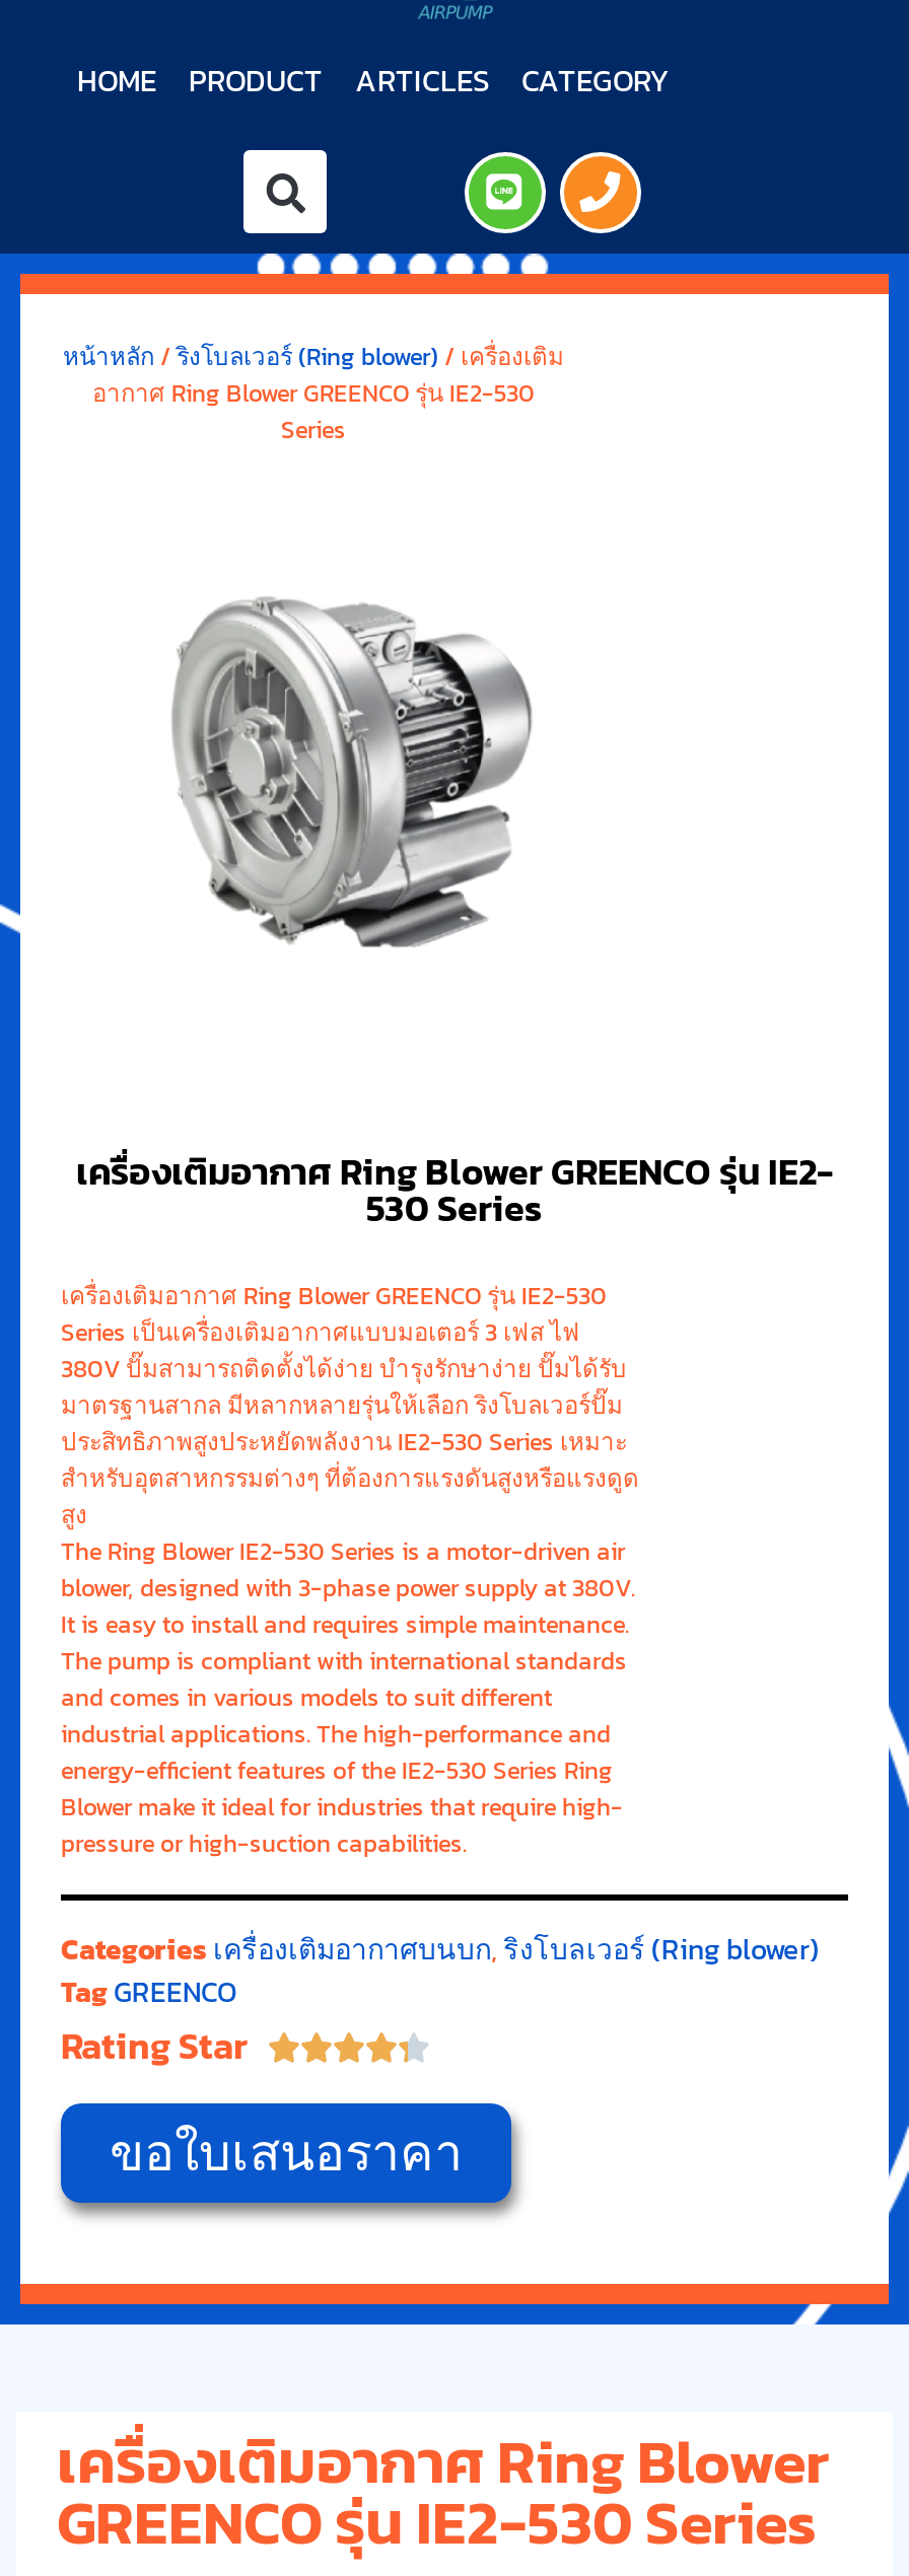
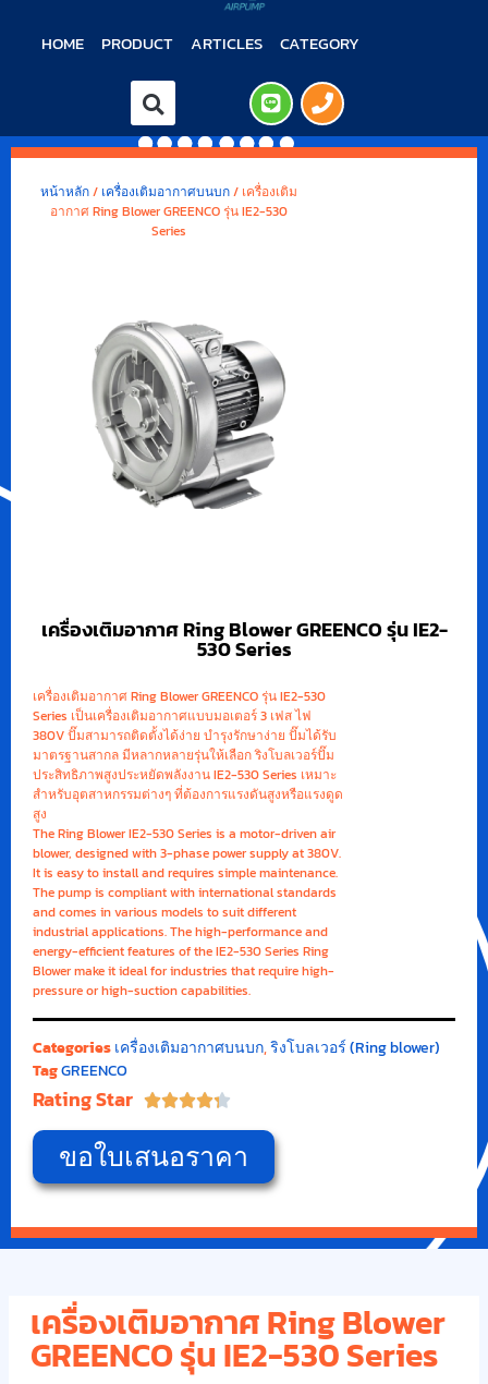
[63,339,564,375] หน้าหลัก/ริงโบลเวอร์ (Ring blower) / เครื่องเติม -> [40,182,297,202] หน้าหลัก/เครื่องเติมอากาศบนบก/ เครื่องเติม

